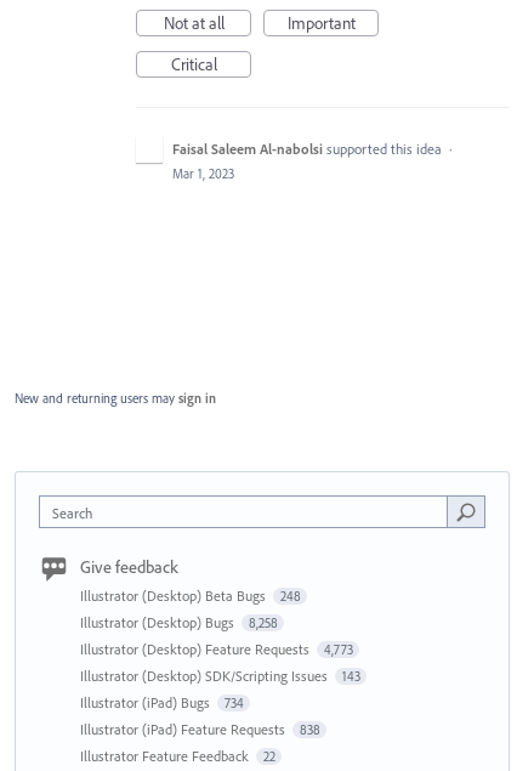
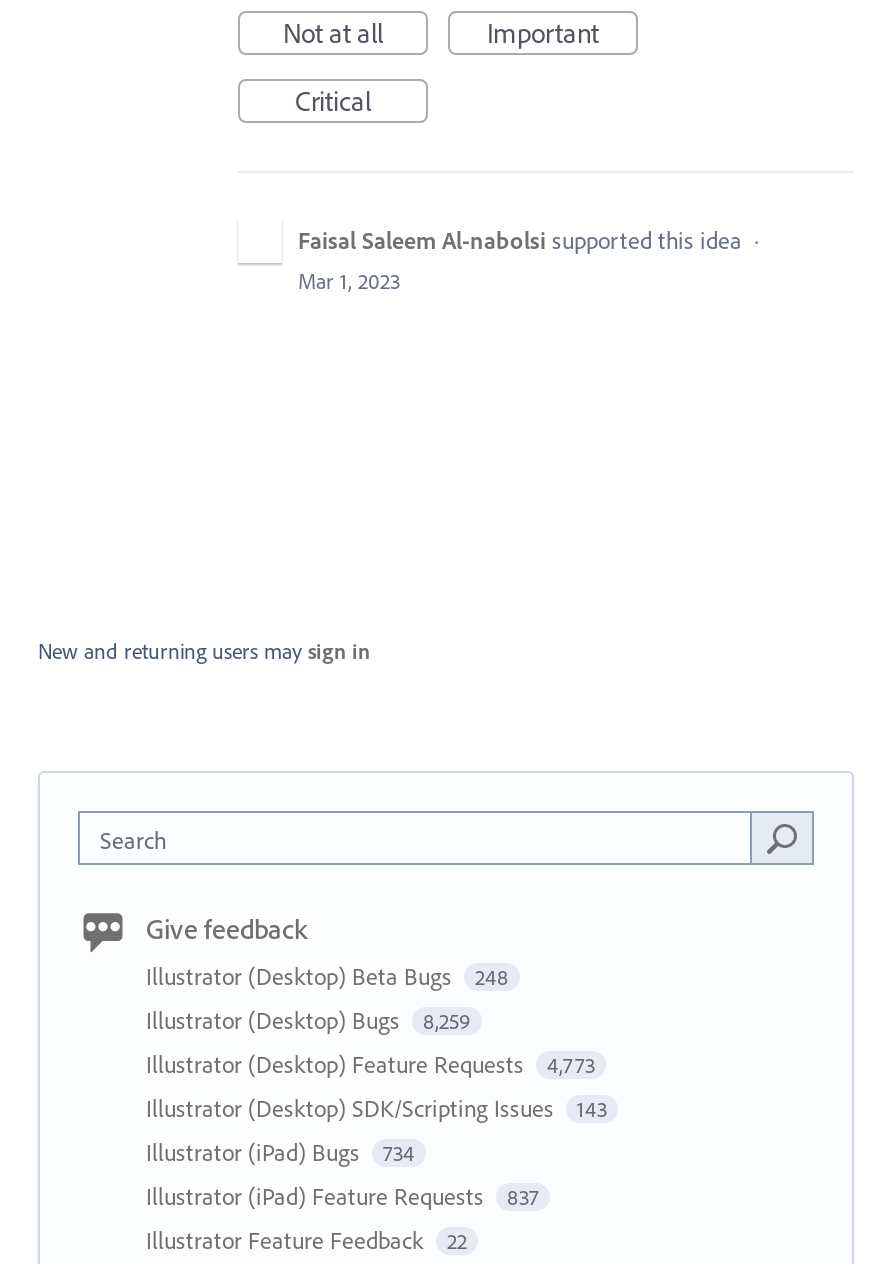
[80,613,277,632] Illustrator (Desktop) Bugs 8,258 -> [146,1005,471,1035] Illustrator (Desktop) Bugs 8,259
[80,720,320,738] Illustrator (iPad) Feature Requests 838 -> [146,1181,539,1211] Illustrator (iPad) Feature Requests 837

